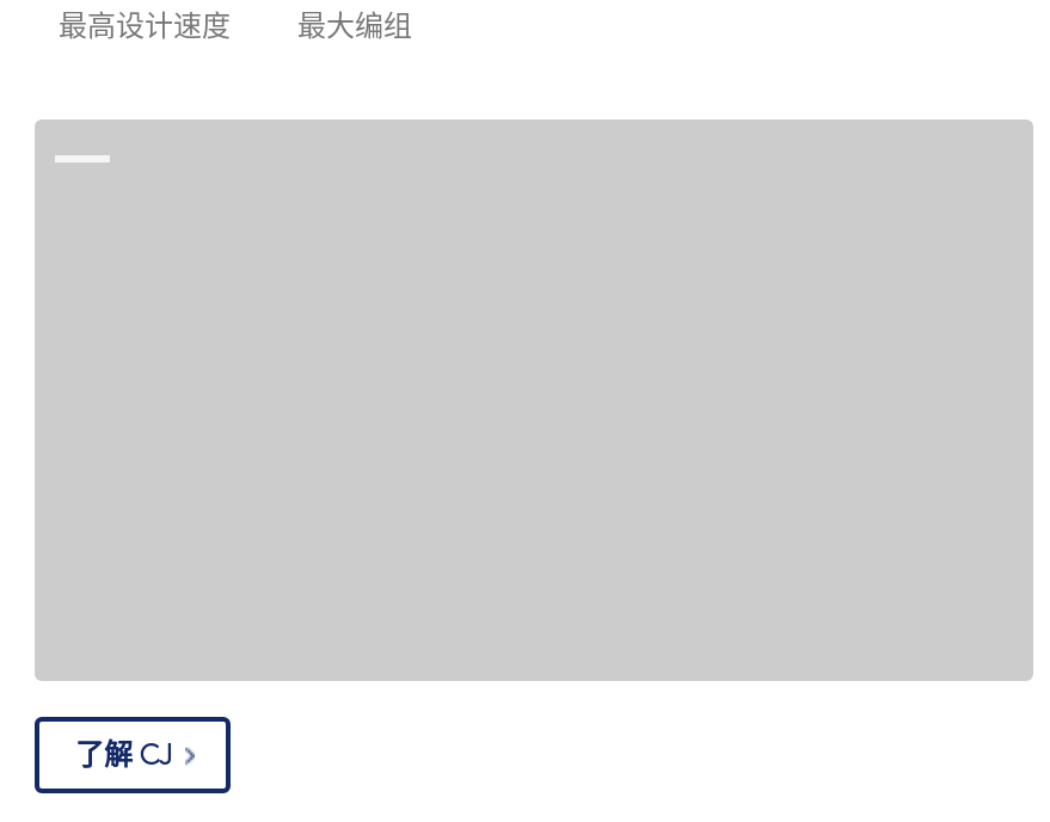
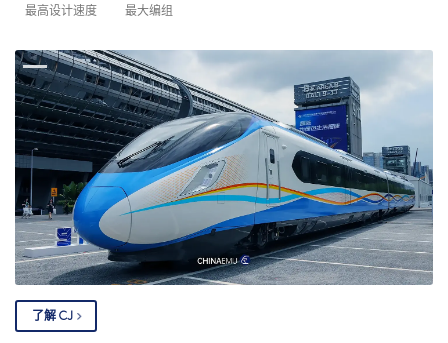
none -> [14,49,433,285] [image]

